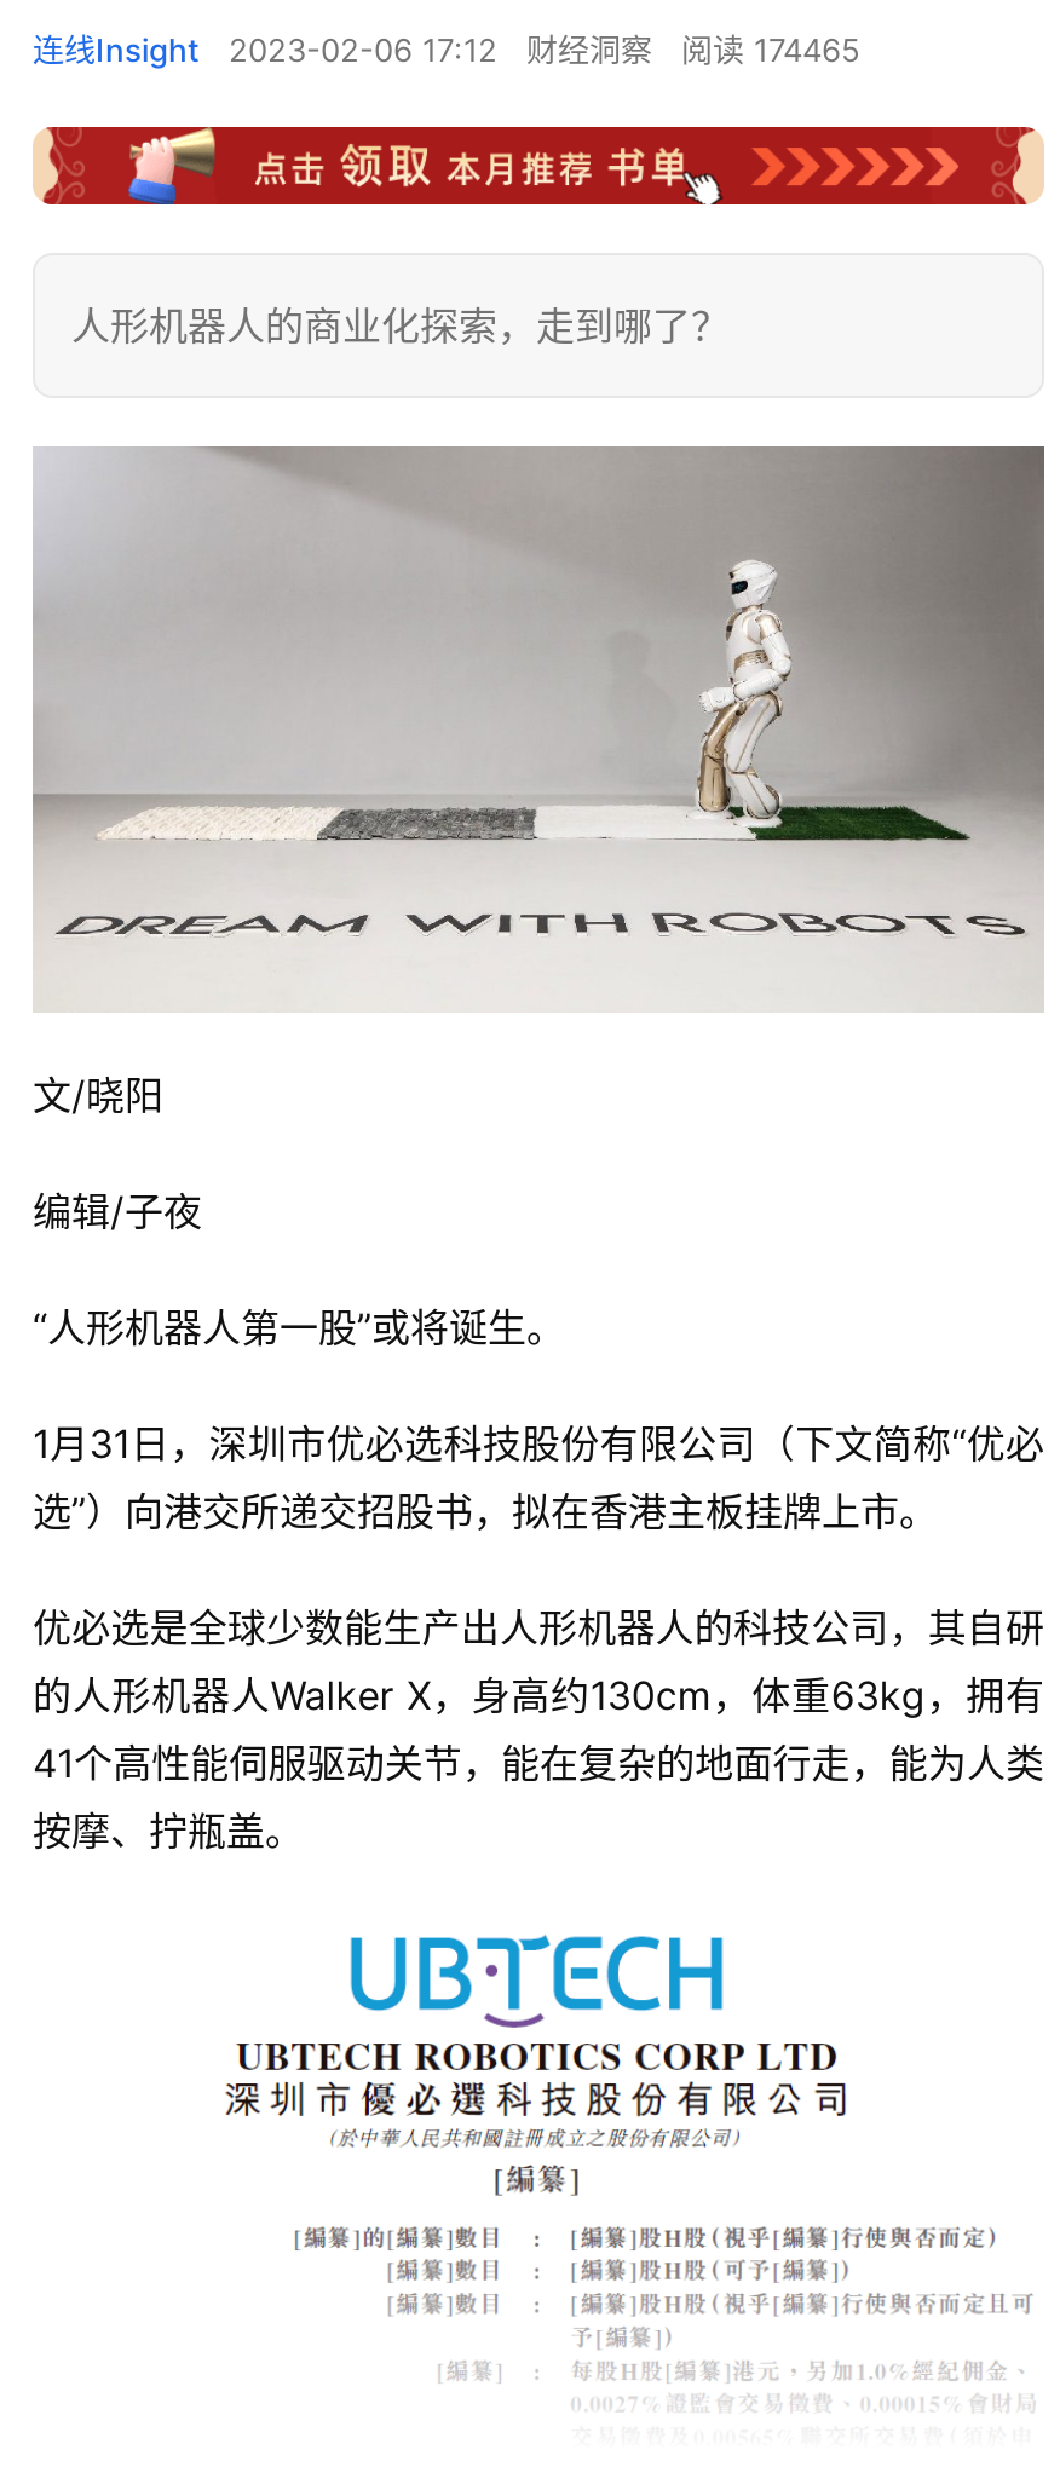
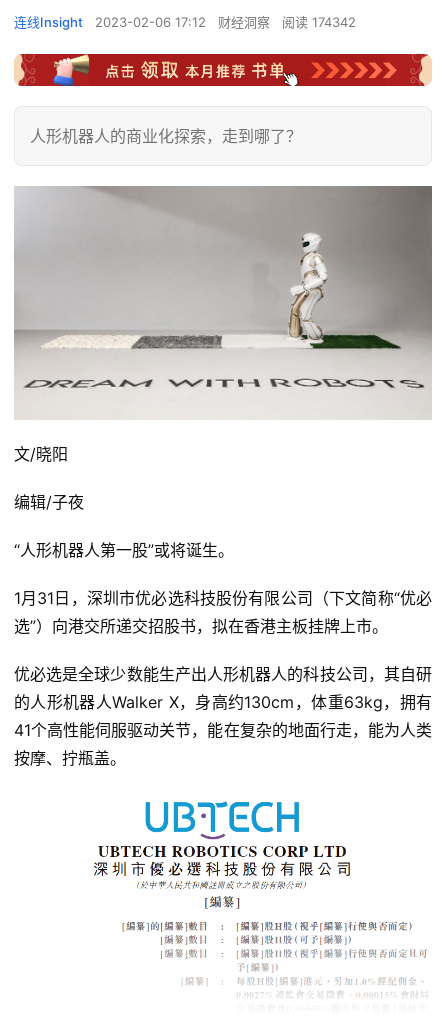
[33,31,860,69] 连线Insight 2023-02-06 17:12 财经洞察 阅读 174465 -> [14,14,356,30] 连线Insight 2023-02-06 17:12 财经洞察 阅读 174342

